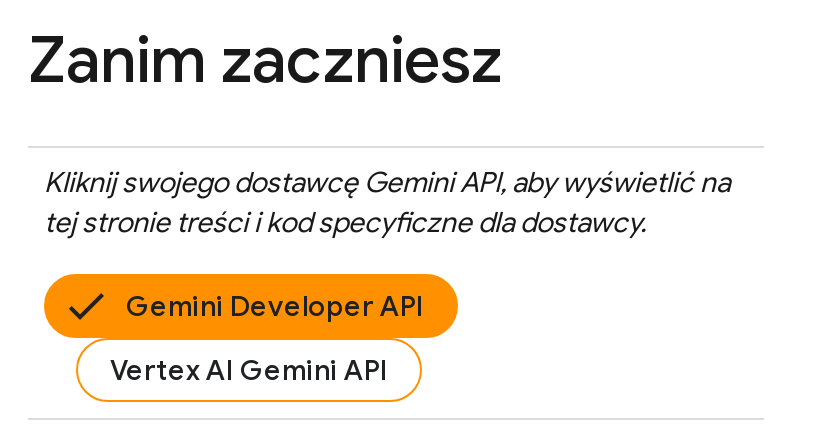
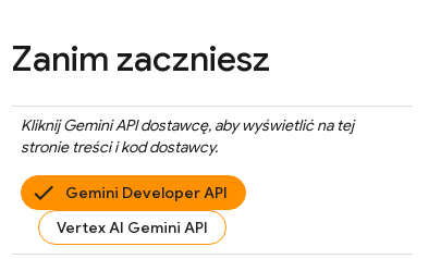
[44,164,730,240] Kliknij swojego dostawcę Gemini API, aby wyświetlić na | tej stronie treści i kod specyficzne dla dostawcy. -> [21,115,354,157] KliknijGemini APIdostawcę, aby wyświetlić na tej | stronie treści i kod dostawcy.

